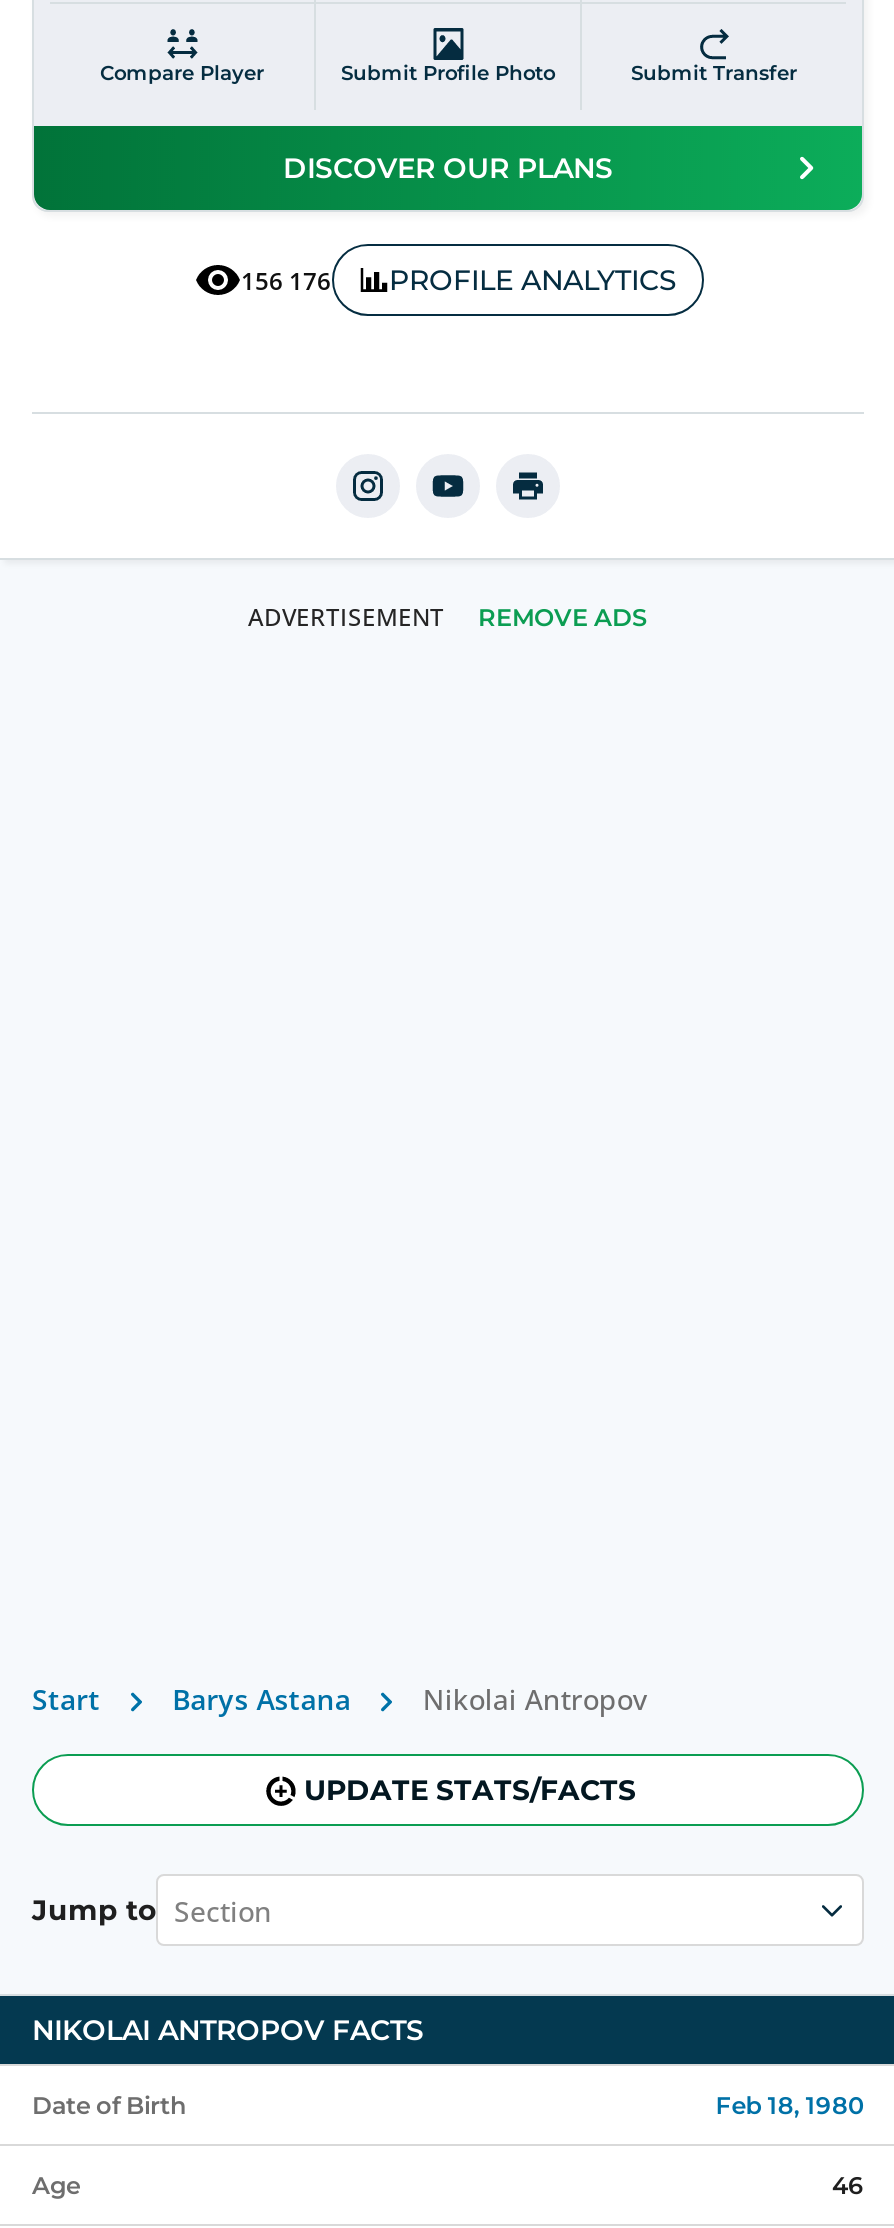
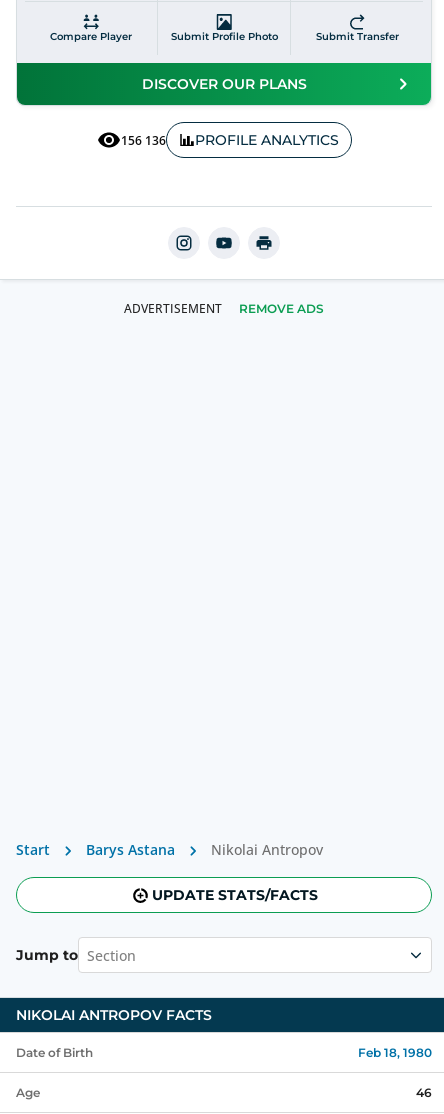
[241,262,677,298] 156 176 PROFILE ANALYTICS -> [120,131,338,149] 156 136 PROFILE ANALYTICS

